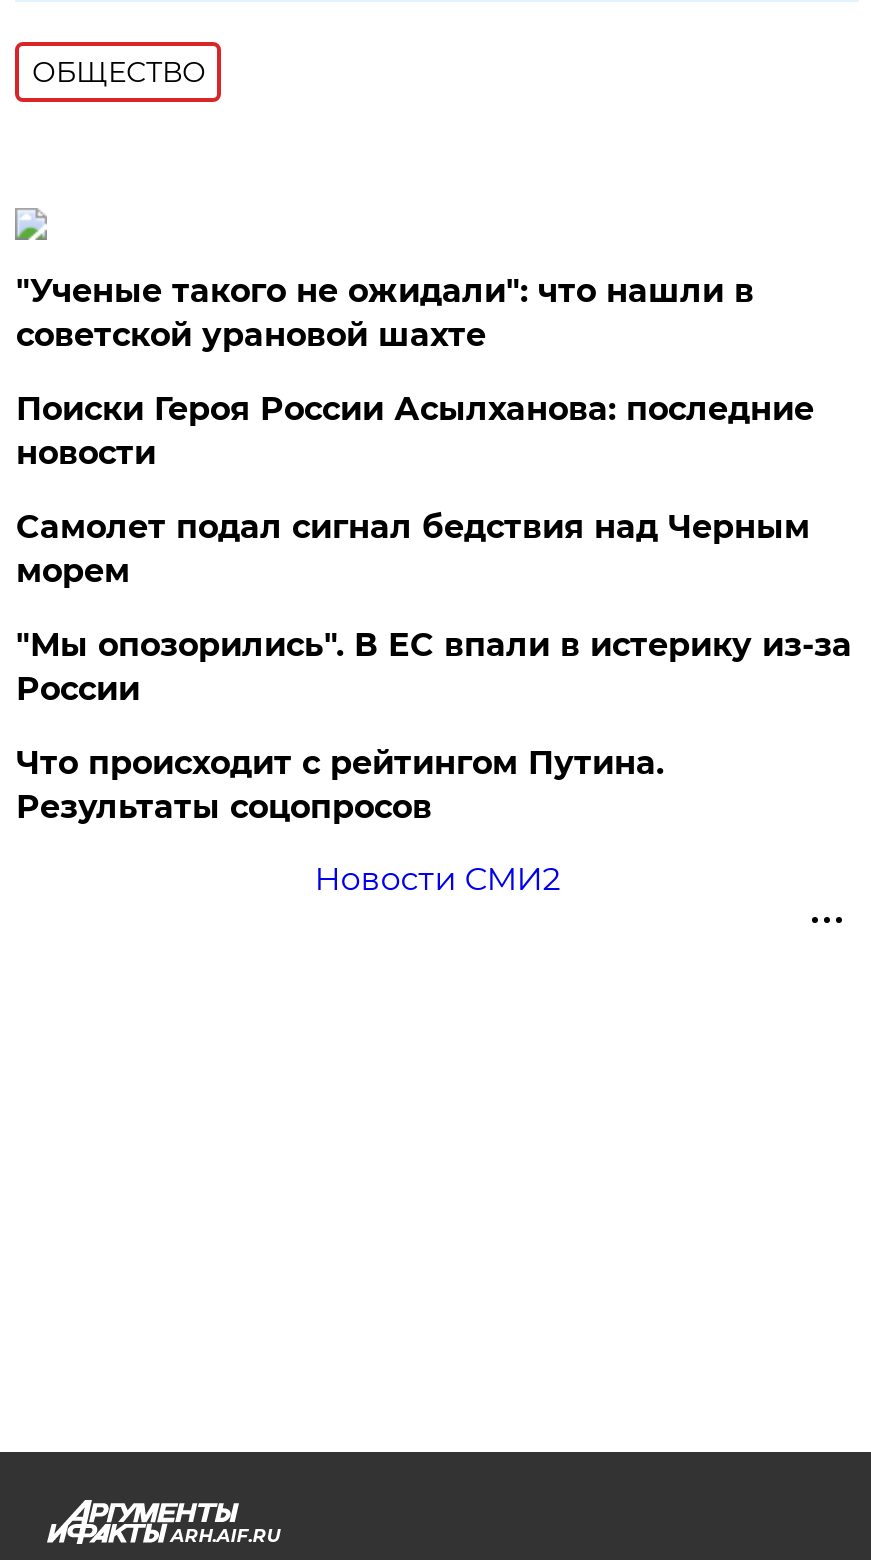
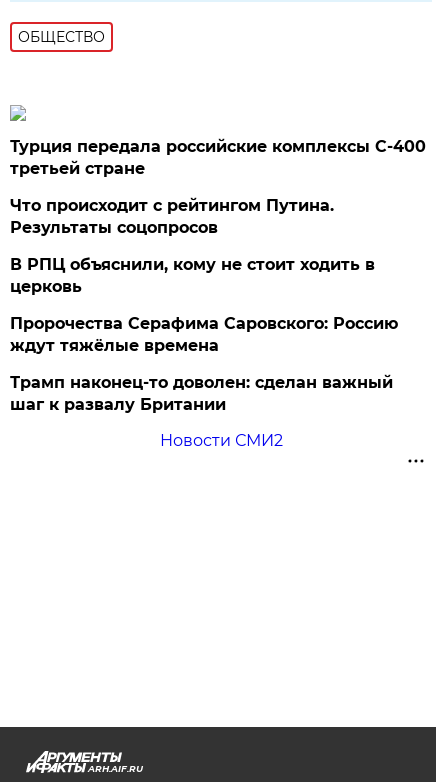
[16,272,852,708] "Ученые такого не ожидали": что нашли в | советской урановой шахте | Поиски Героя России Асылханова: последние | новости | Самолет подал сигнал бедствия над Черным | морем | "Мы опозорились". В ЕС впали в истерику из-за | России -> [10,137,426,178] Турция передала российские комплексы С-400 | третьей стране
moved [16,744,664,826] -> [10,196,334,237]: Что происходит с рейтингом Путина. | Результаты соцопросов
none -> [10,255,398,414] В РПЦ объяснили, кому не стоит ходить в | церковь | Пророчества Серафима Саровского: Россию | ждут тяжёлые времена | Трамп наконец-то доволен: сделан важный | шаг к развалу Британии

